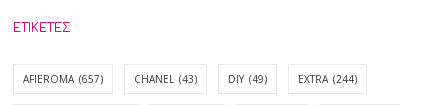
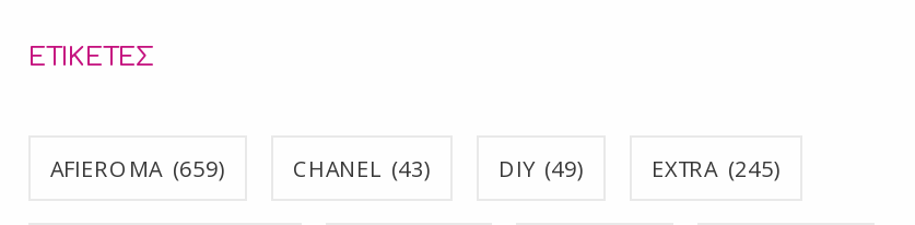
[23,72,103,86] AFIEROMA (657) -> [50,152,225,183] AFIEROMA (659)
[298,72,357,86] EXTRA (244) -> [652,152,781,183] EXTRA (245)

